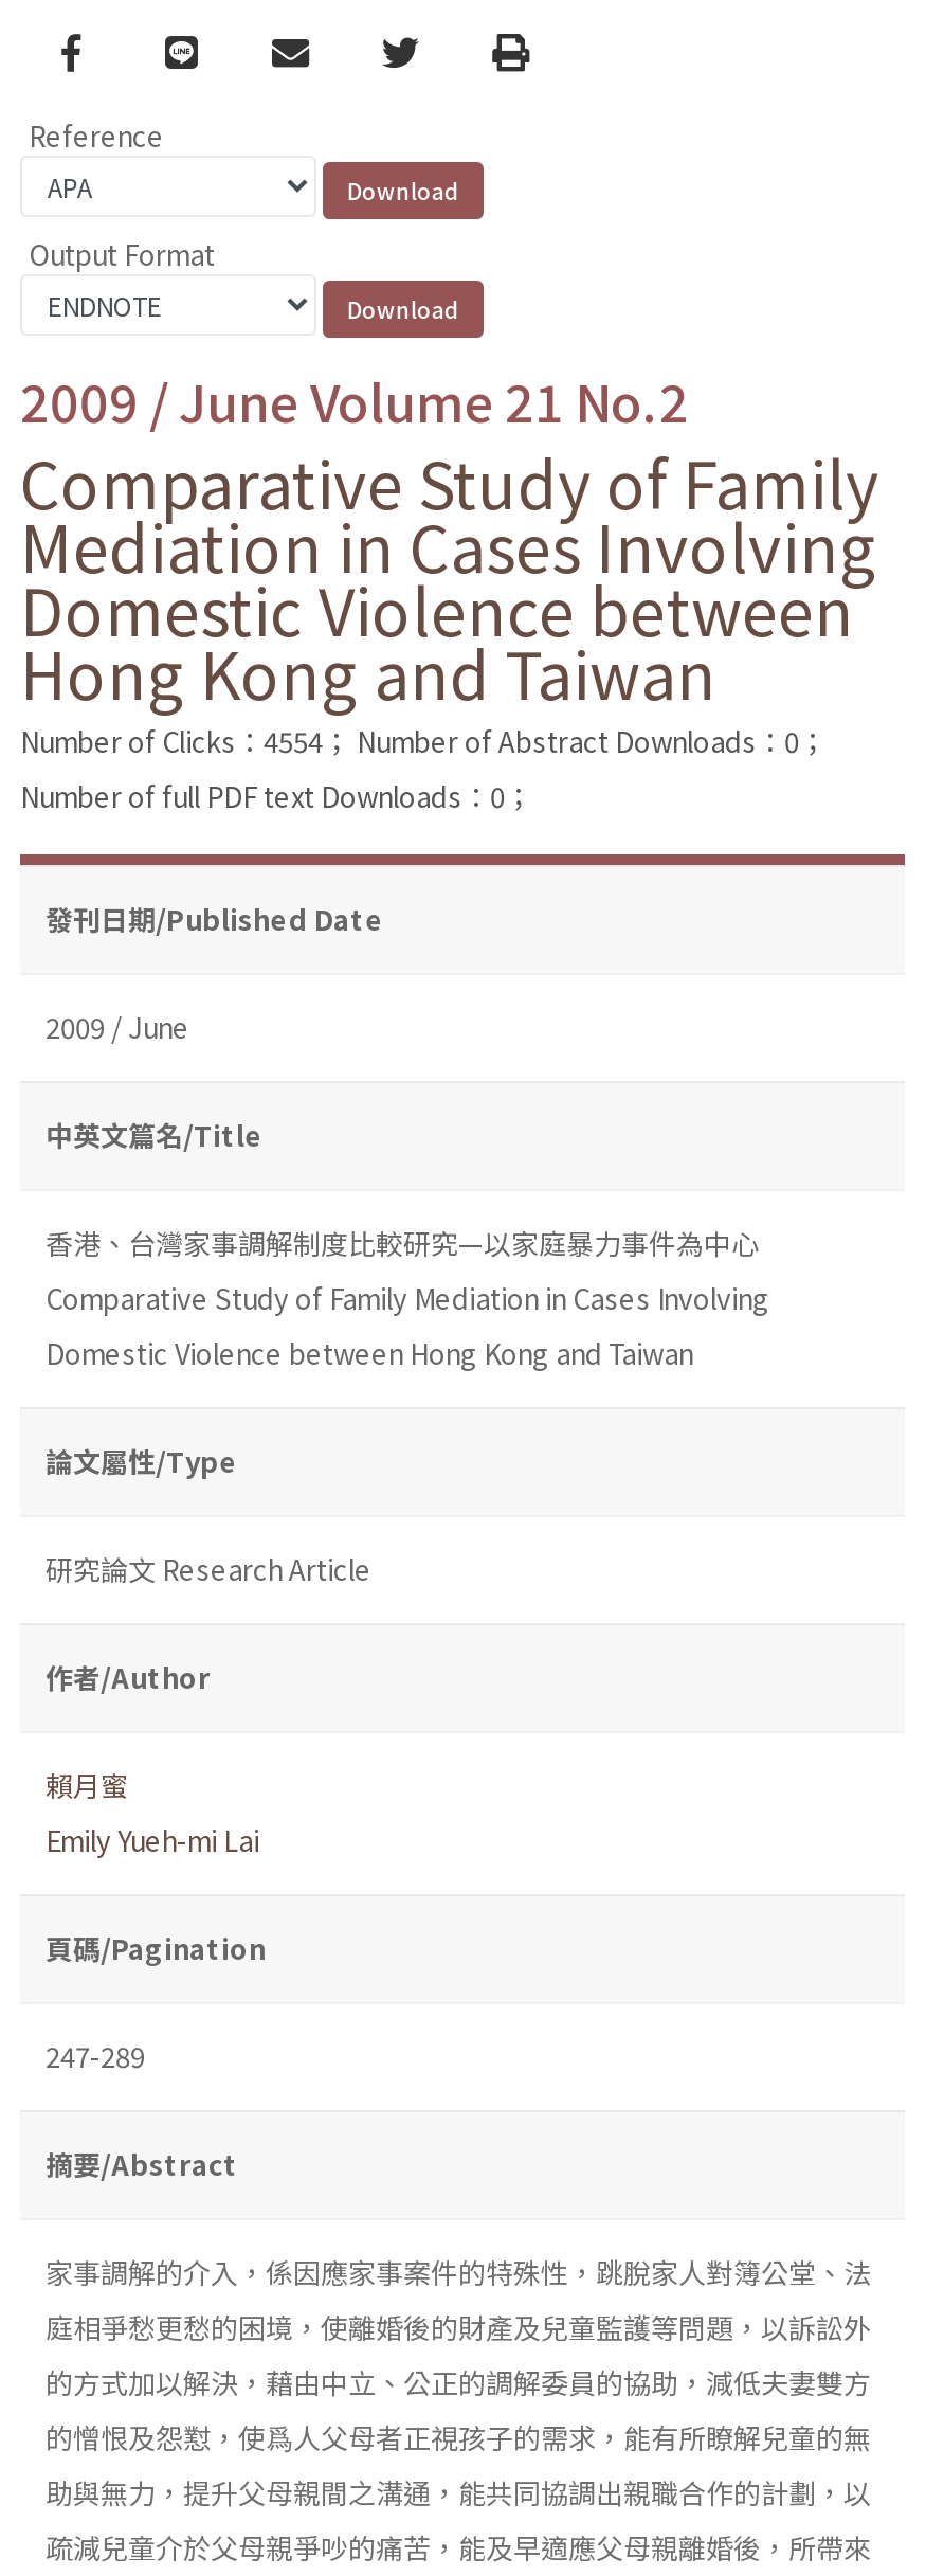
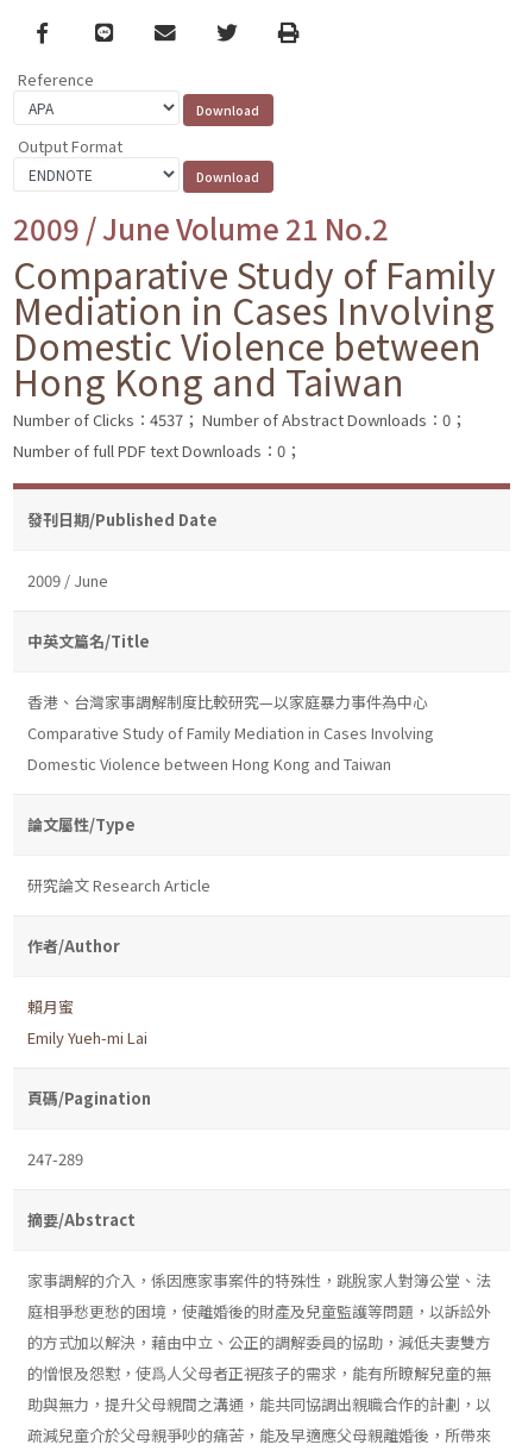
[20,720,827,760] Number of Clicks：4554； Number of Abstract Downloads：0； -> [13,408,466,430] Number of Clicks：4537； Number of Abstract Downloads：0；

